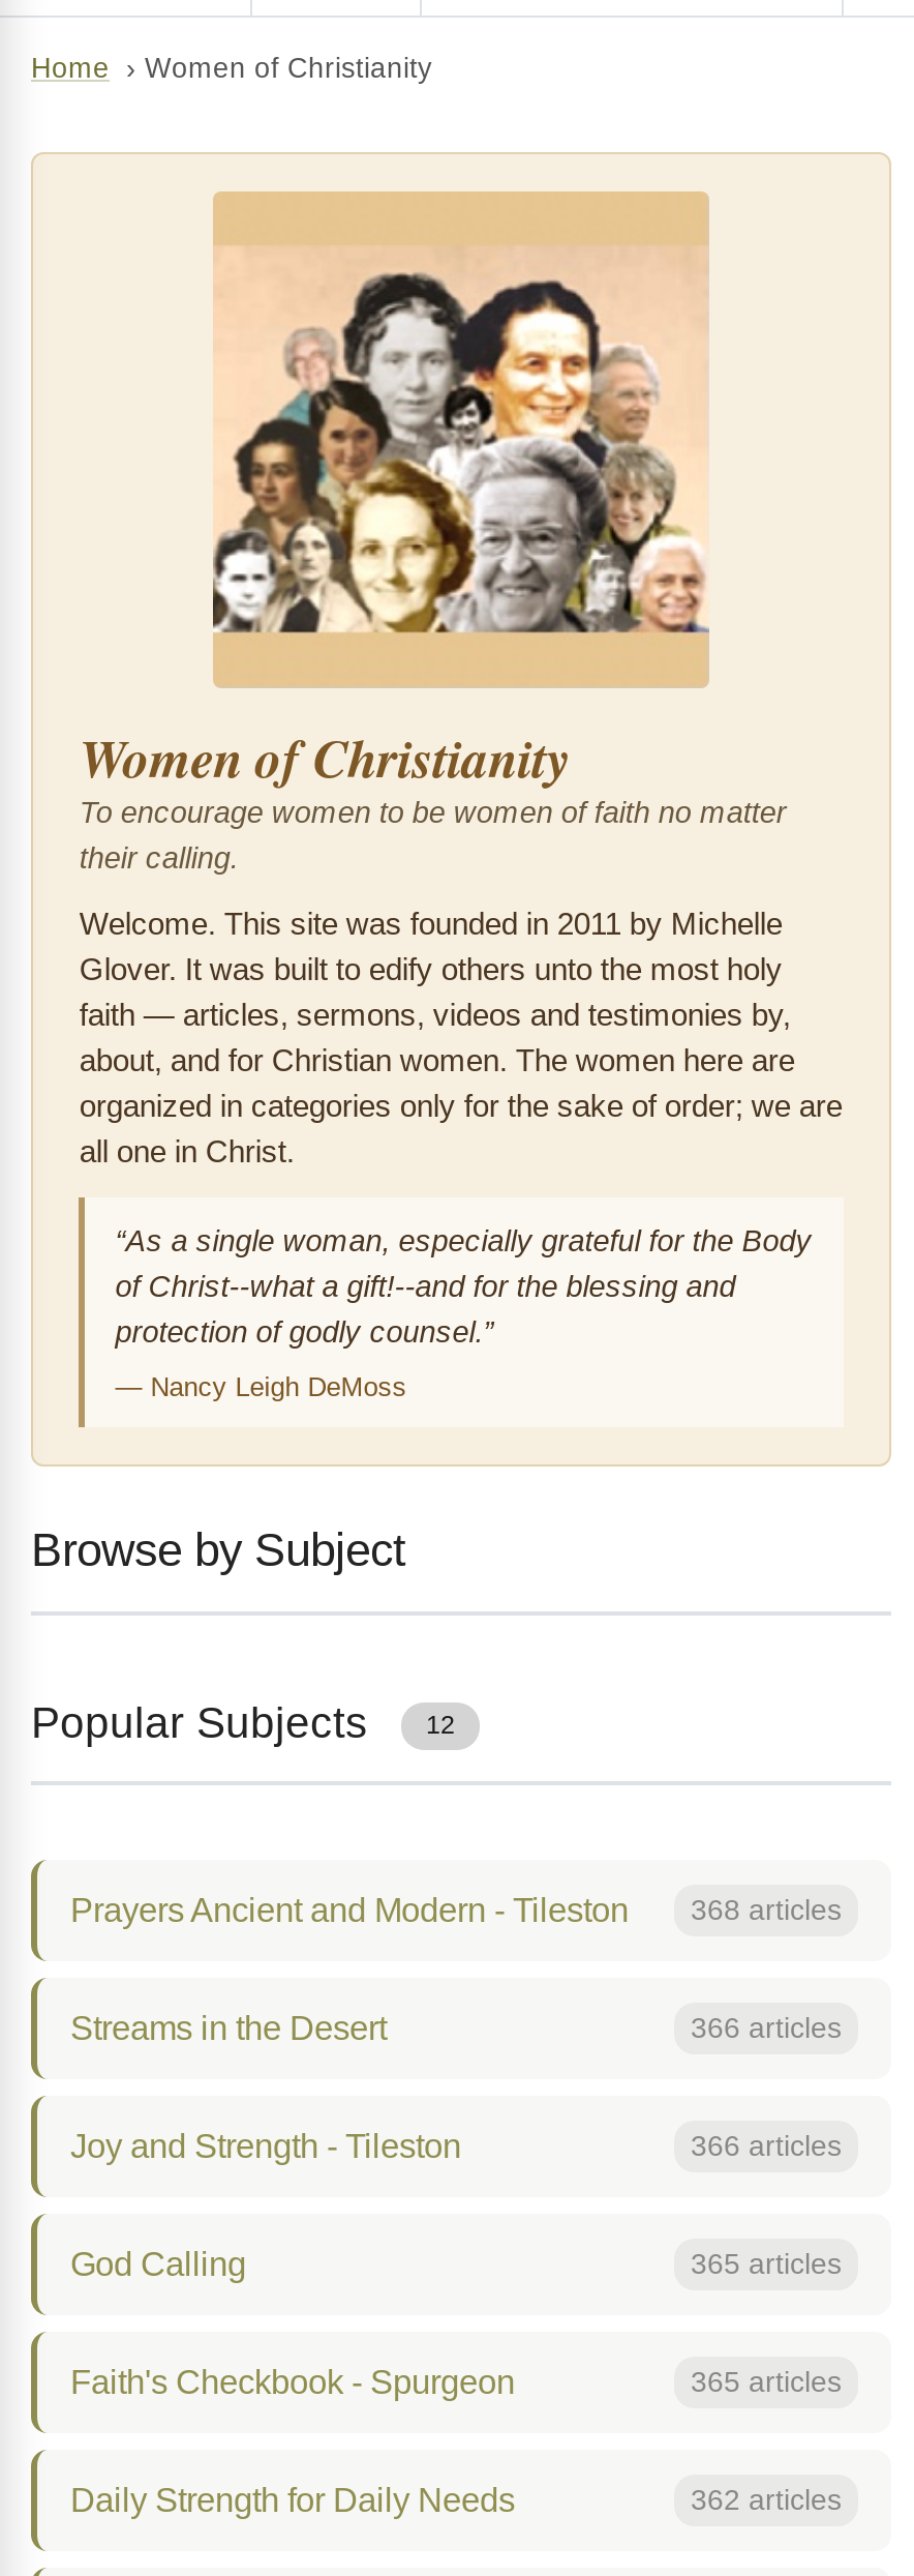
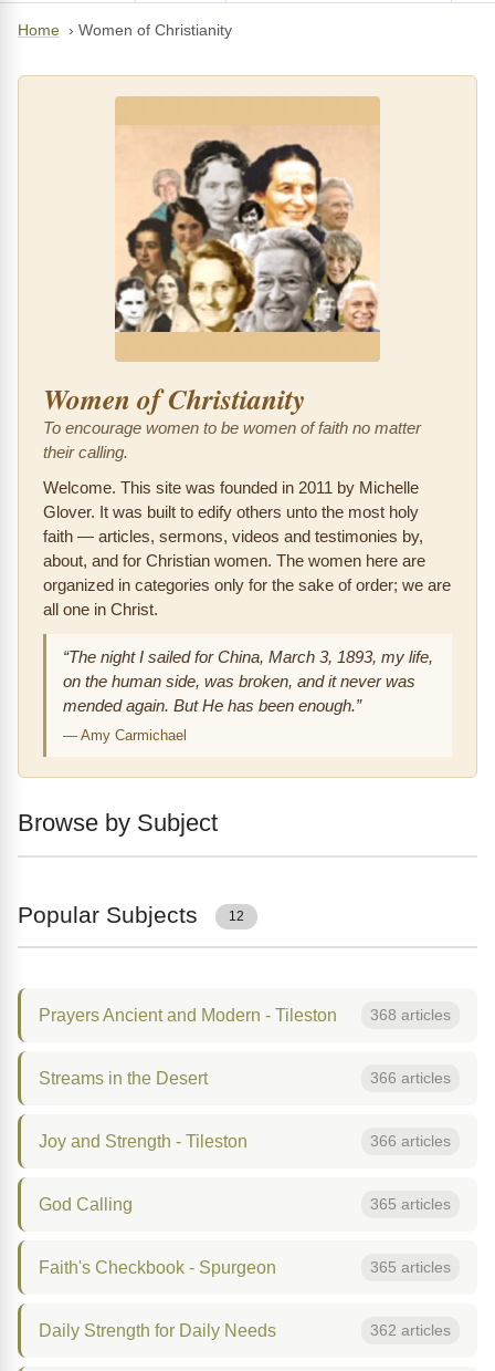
[115,1225,812,1349] “As a single woman, especially grateful for the Body | of Christ--what a gift!--and for the blessing and | protection of godly counsel.” -> [63,649,433,715] “The night I sailed for China, March 3, 1893, my life, | on the human side, was broken, and it never was | mended again. But He has been enough.”
[115,1371,407,1402] — Nancy Leigh DeMoss -> [63,727,187,743] — Amy Carmichael

